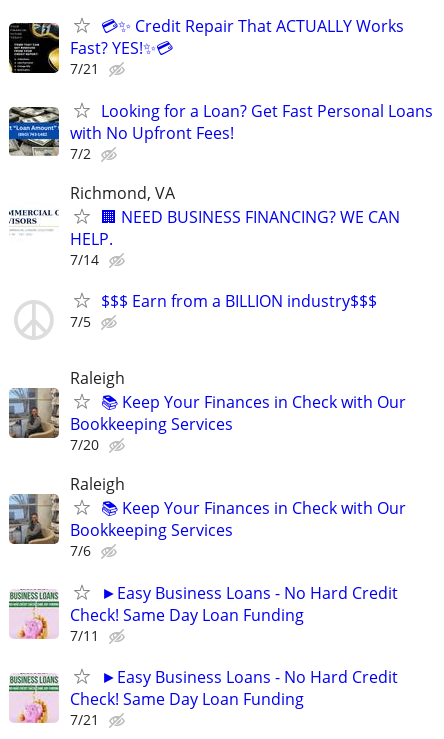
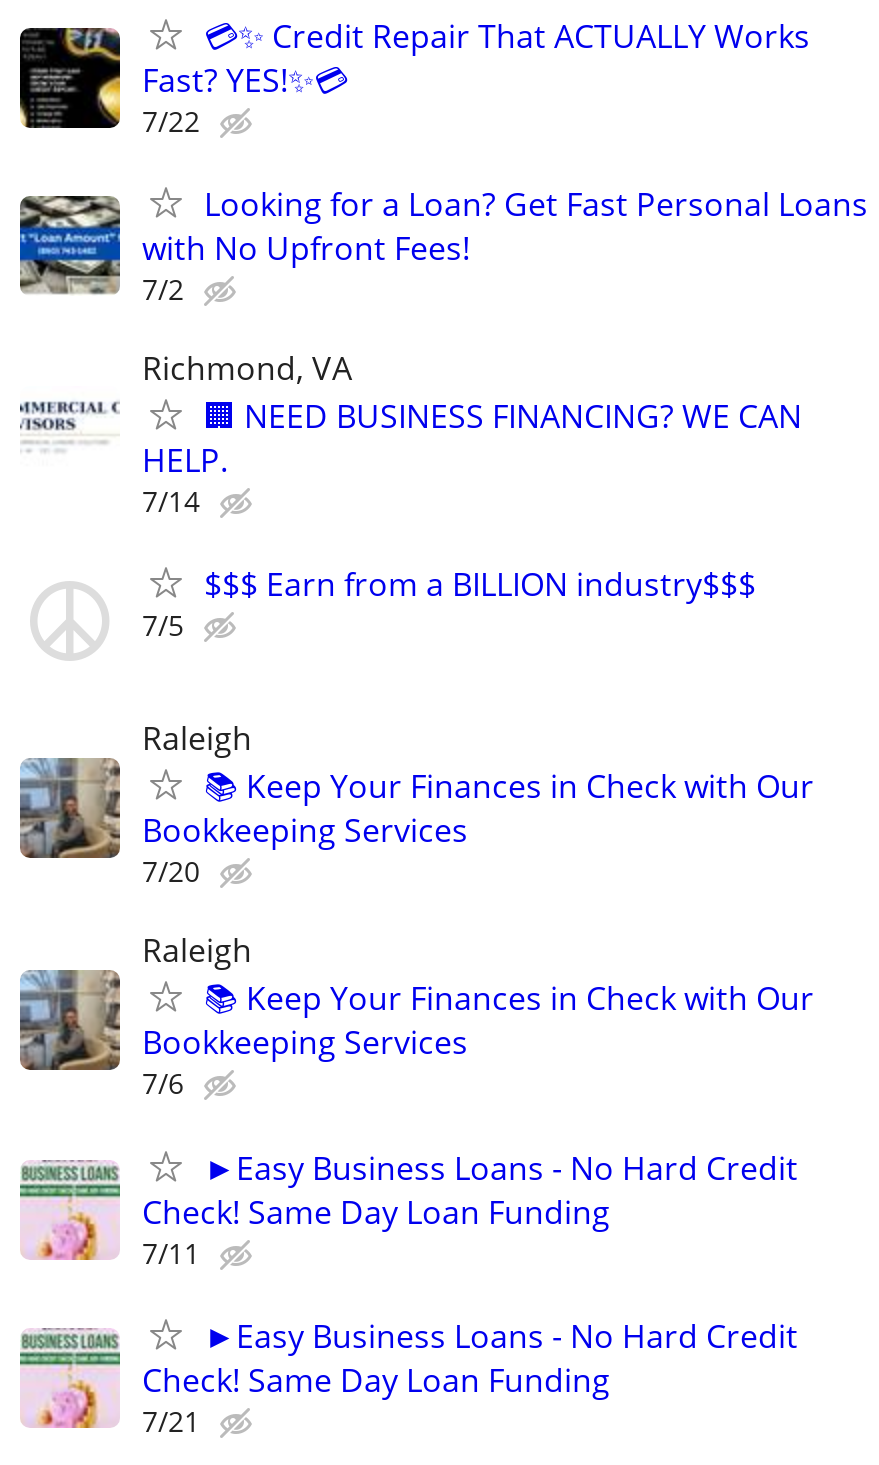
[70,59,99,78] 7/21 -> [142,101,200,139] 7/22

